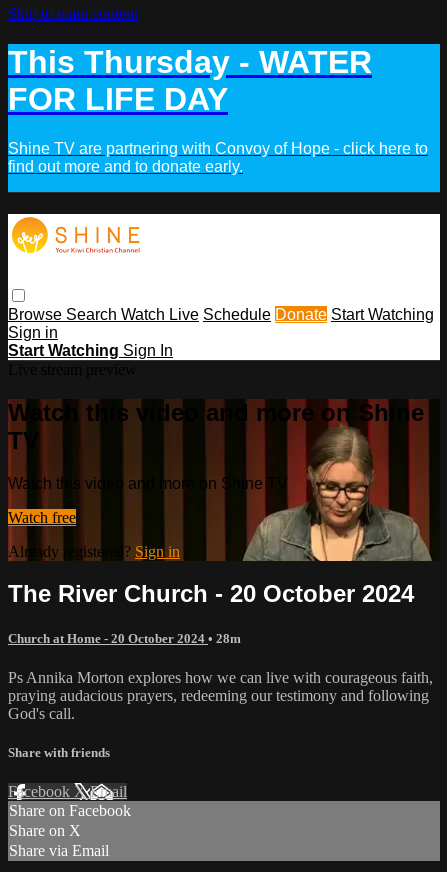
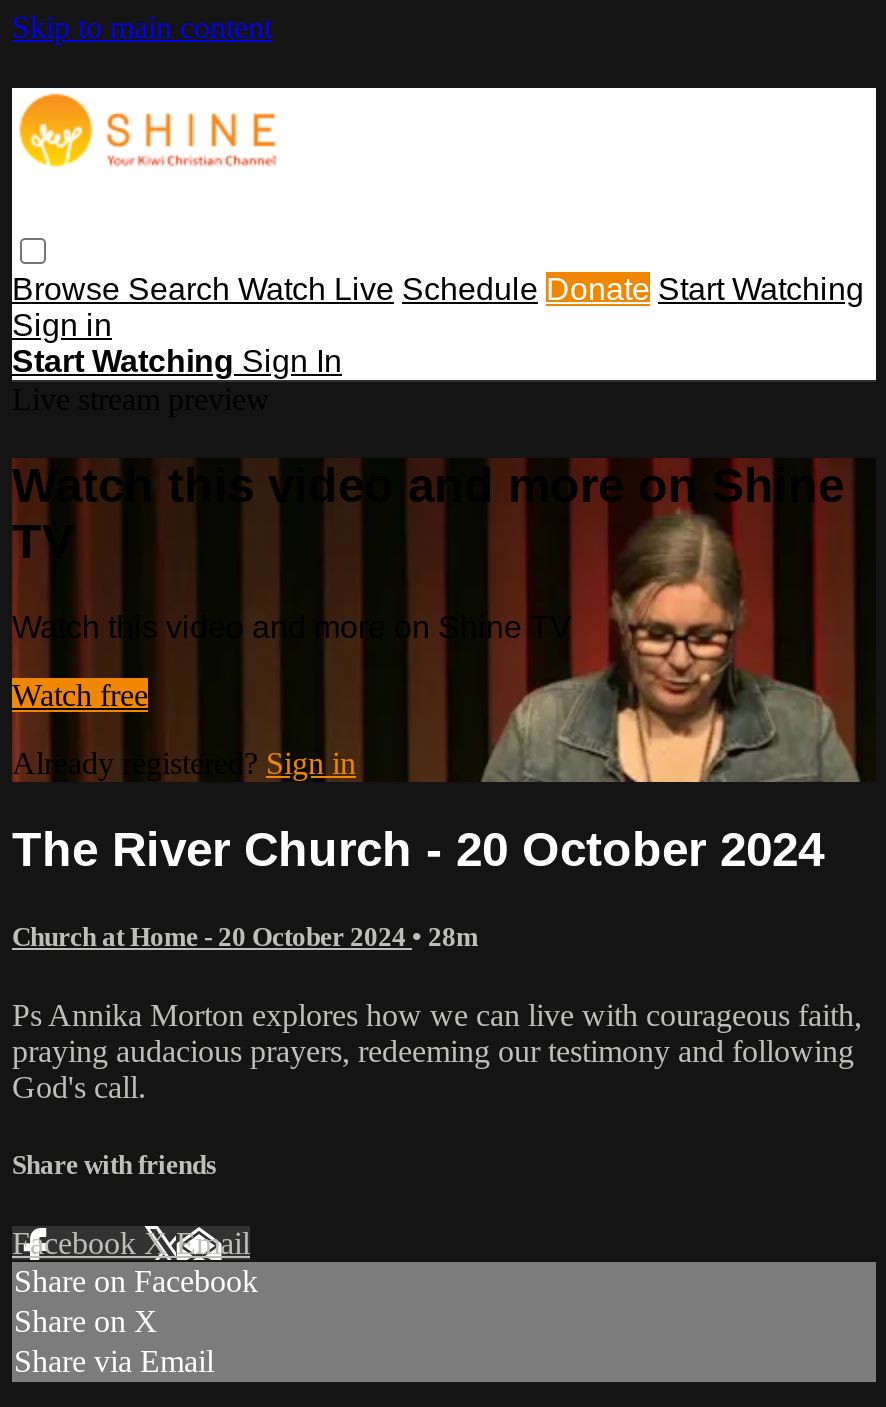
[8,44,428,175] This Thursday - WATER | FOR LIFE DAY | Shine TV are partnering with Convoy of Hope - click here to | find out more and to donate early. -> none

